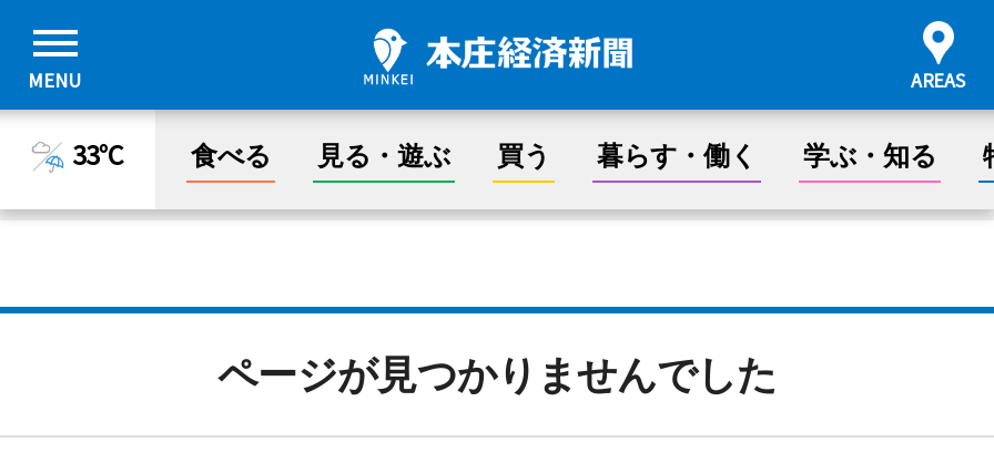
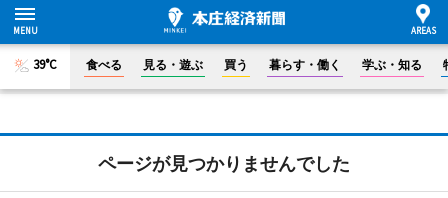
[72,137,125,175] 33°C -> [32,56,56,73] 39°C

